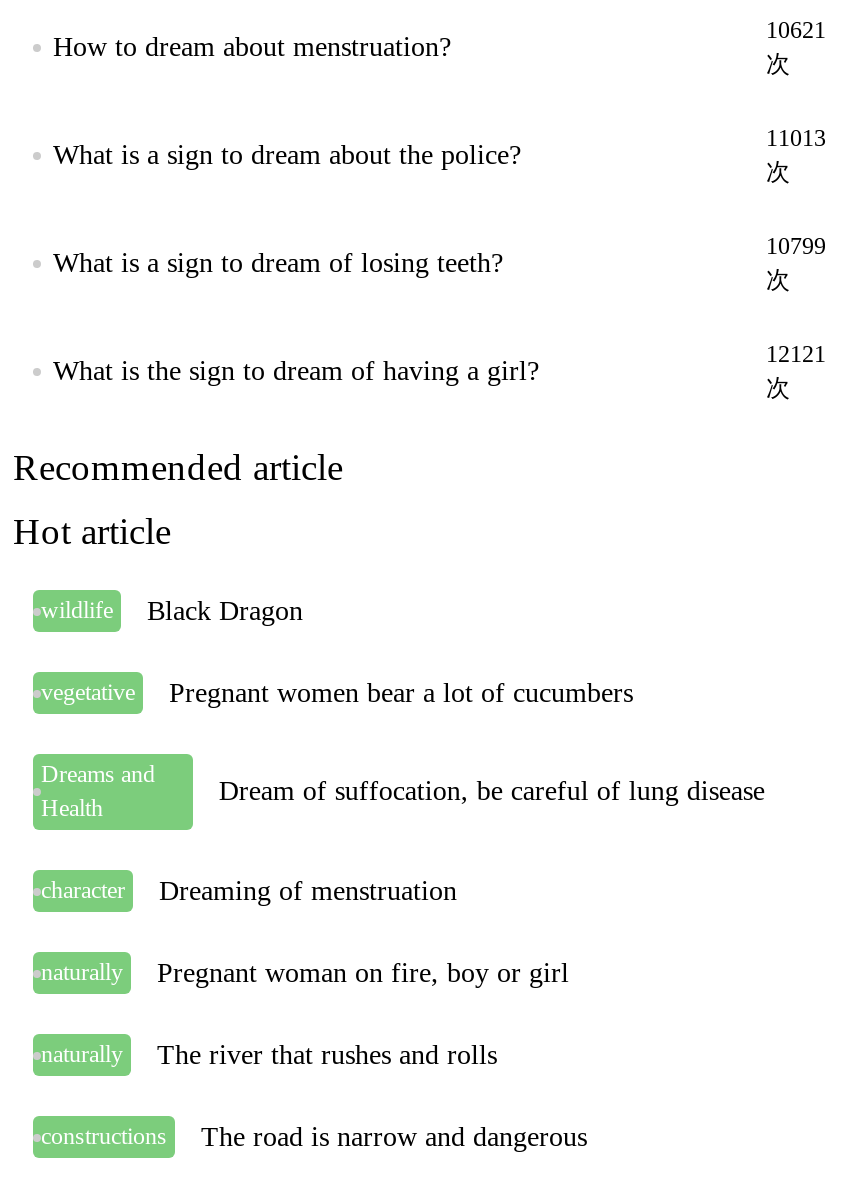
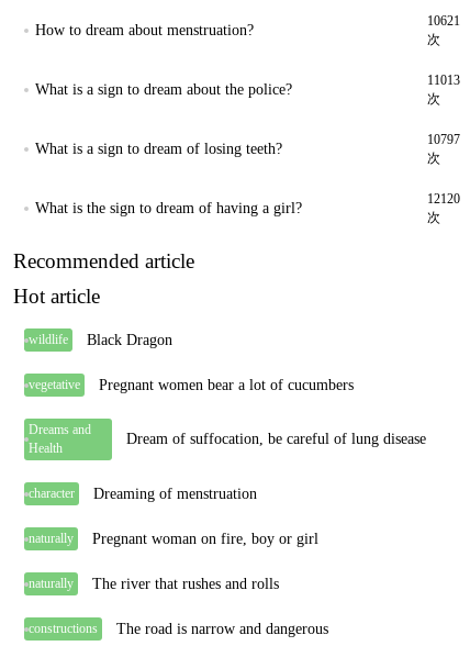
[766,232,826,260] 10799 -> [427,132,460,147] 10797
[766,340,826,368] 12121 -> [427,191,460,207] 12120

